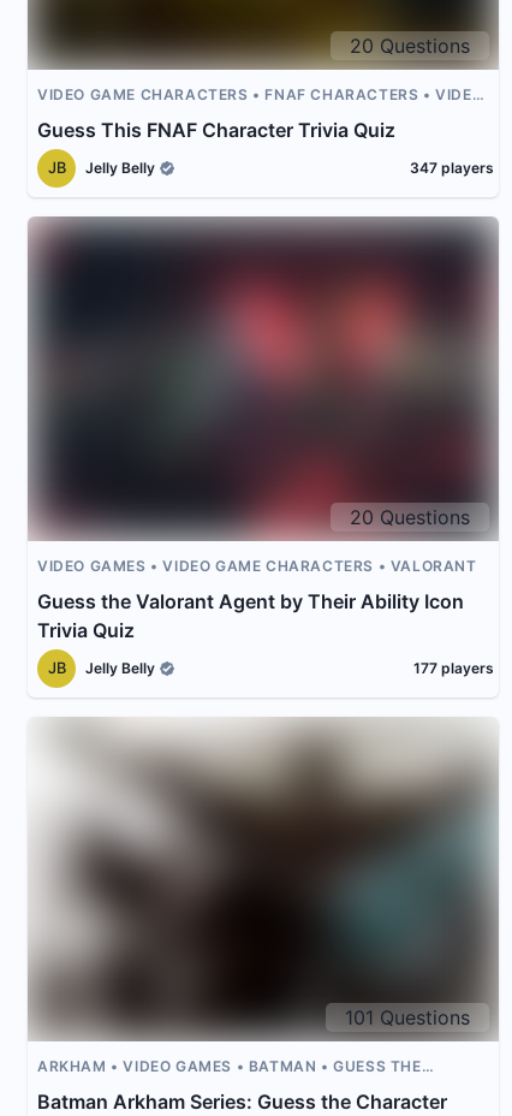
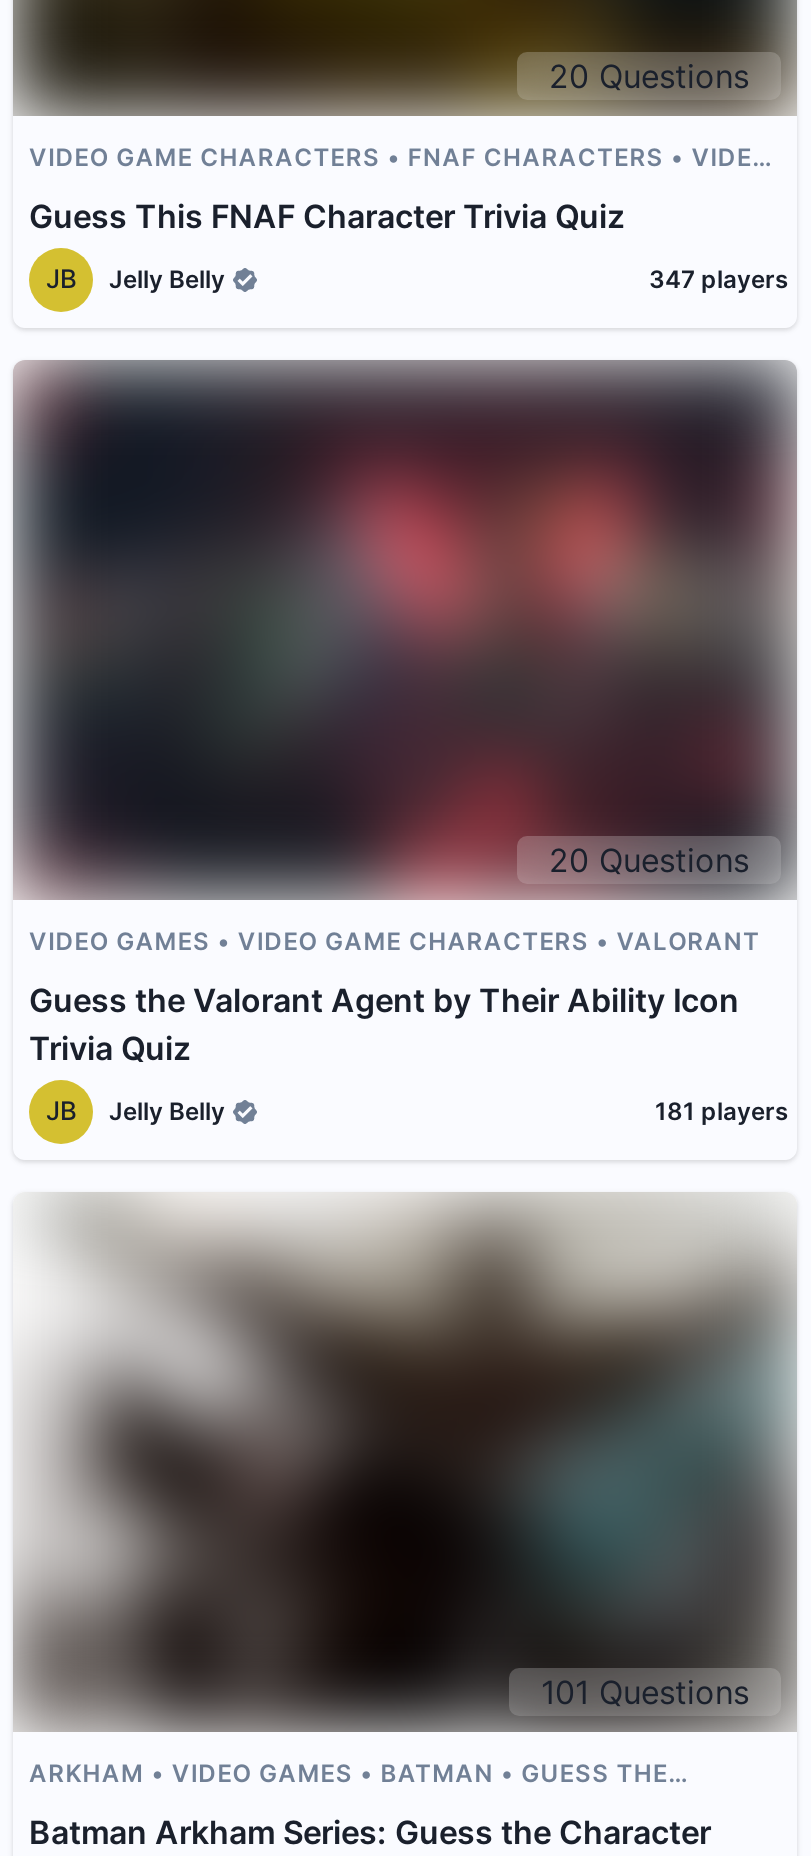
[413,659,494,677] 177 players -> [655,1096,789,1126] 181 players

